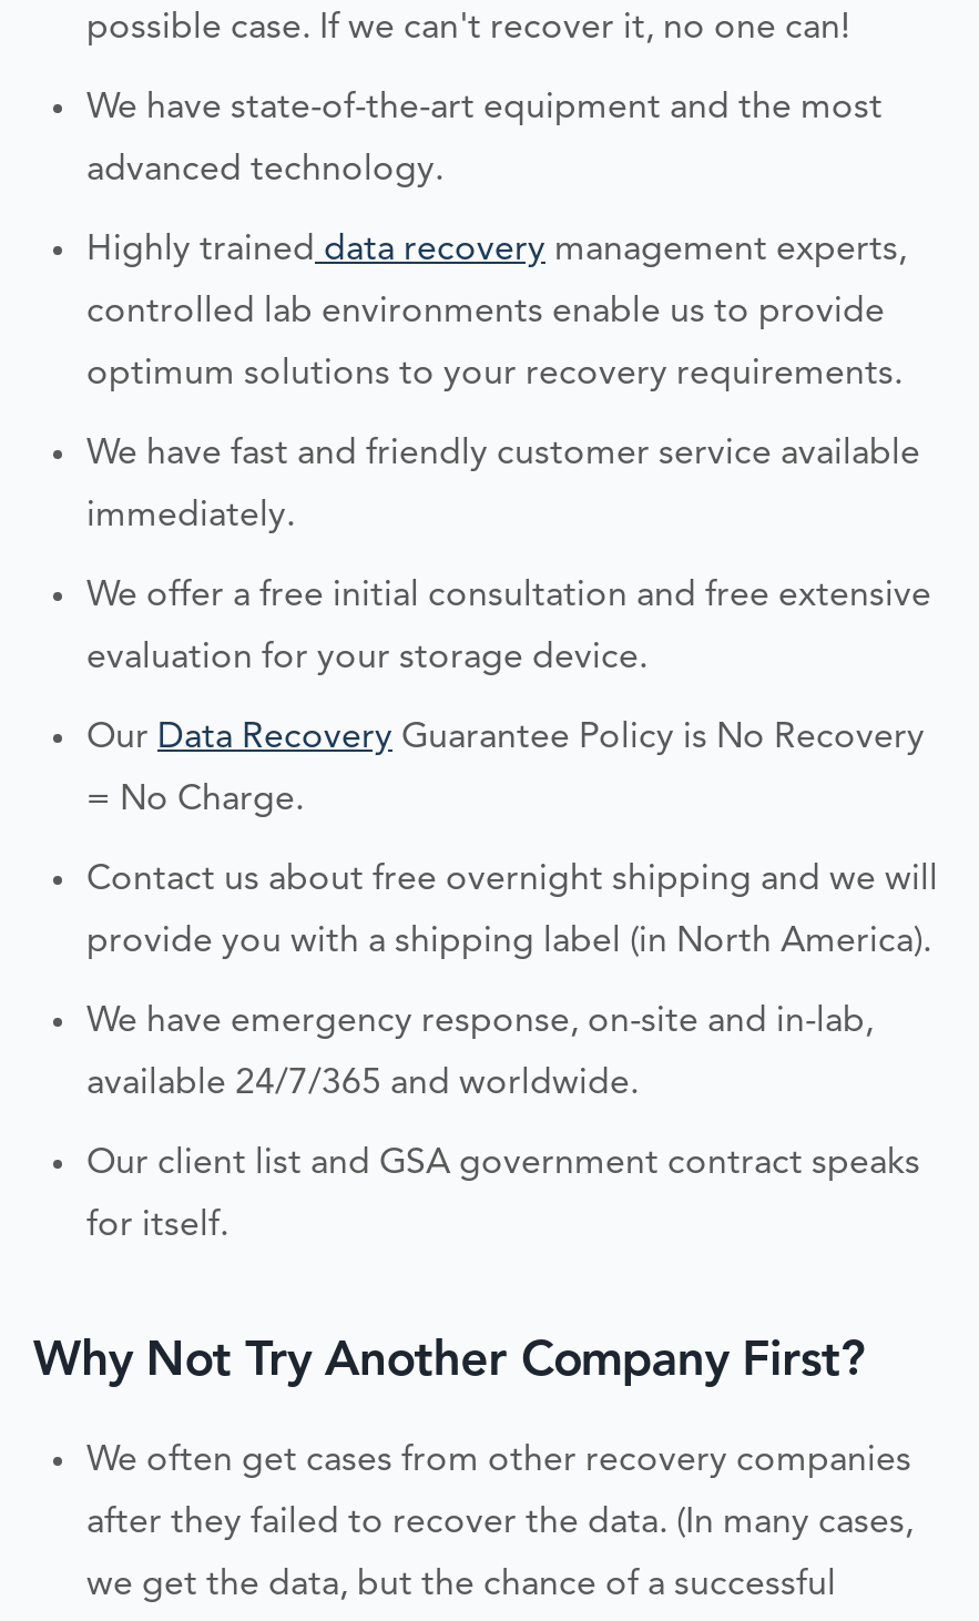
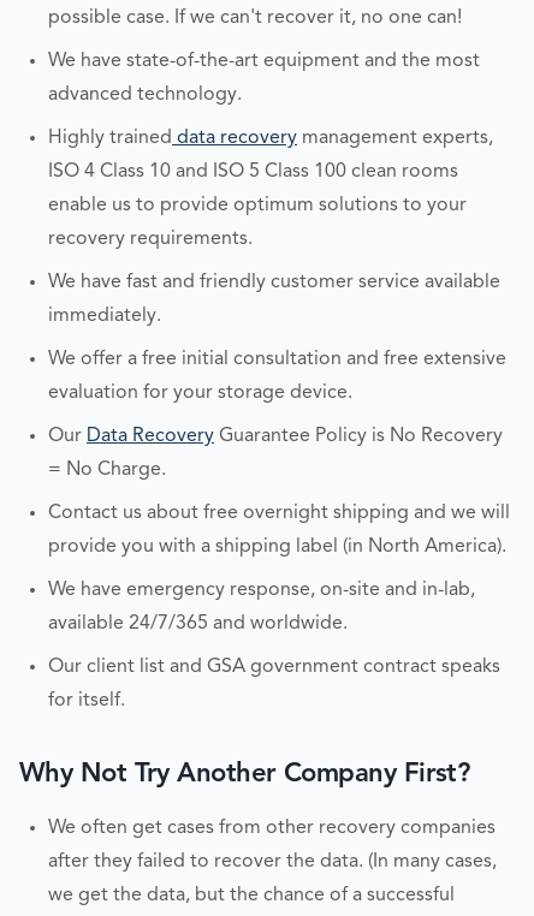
[86,294,902,391] controlled lab environments enable us to provide | optimum solutions to your recovery requirements. -> [48,162,467,248] ISO 4 Class 10 and ISO 5 Class 100 clean rooms | enable us to provide optimum solutions to your | recovery requirements.

